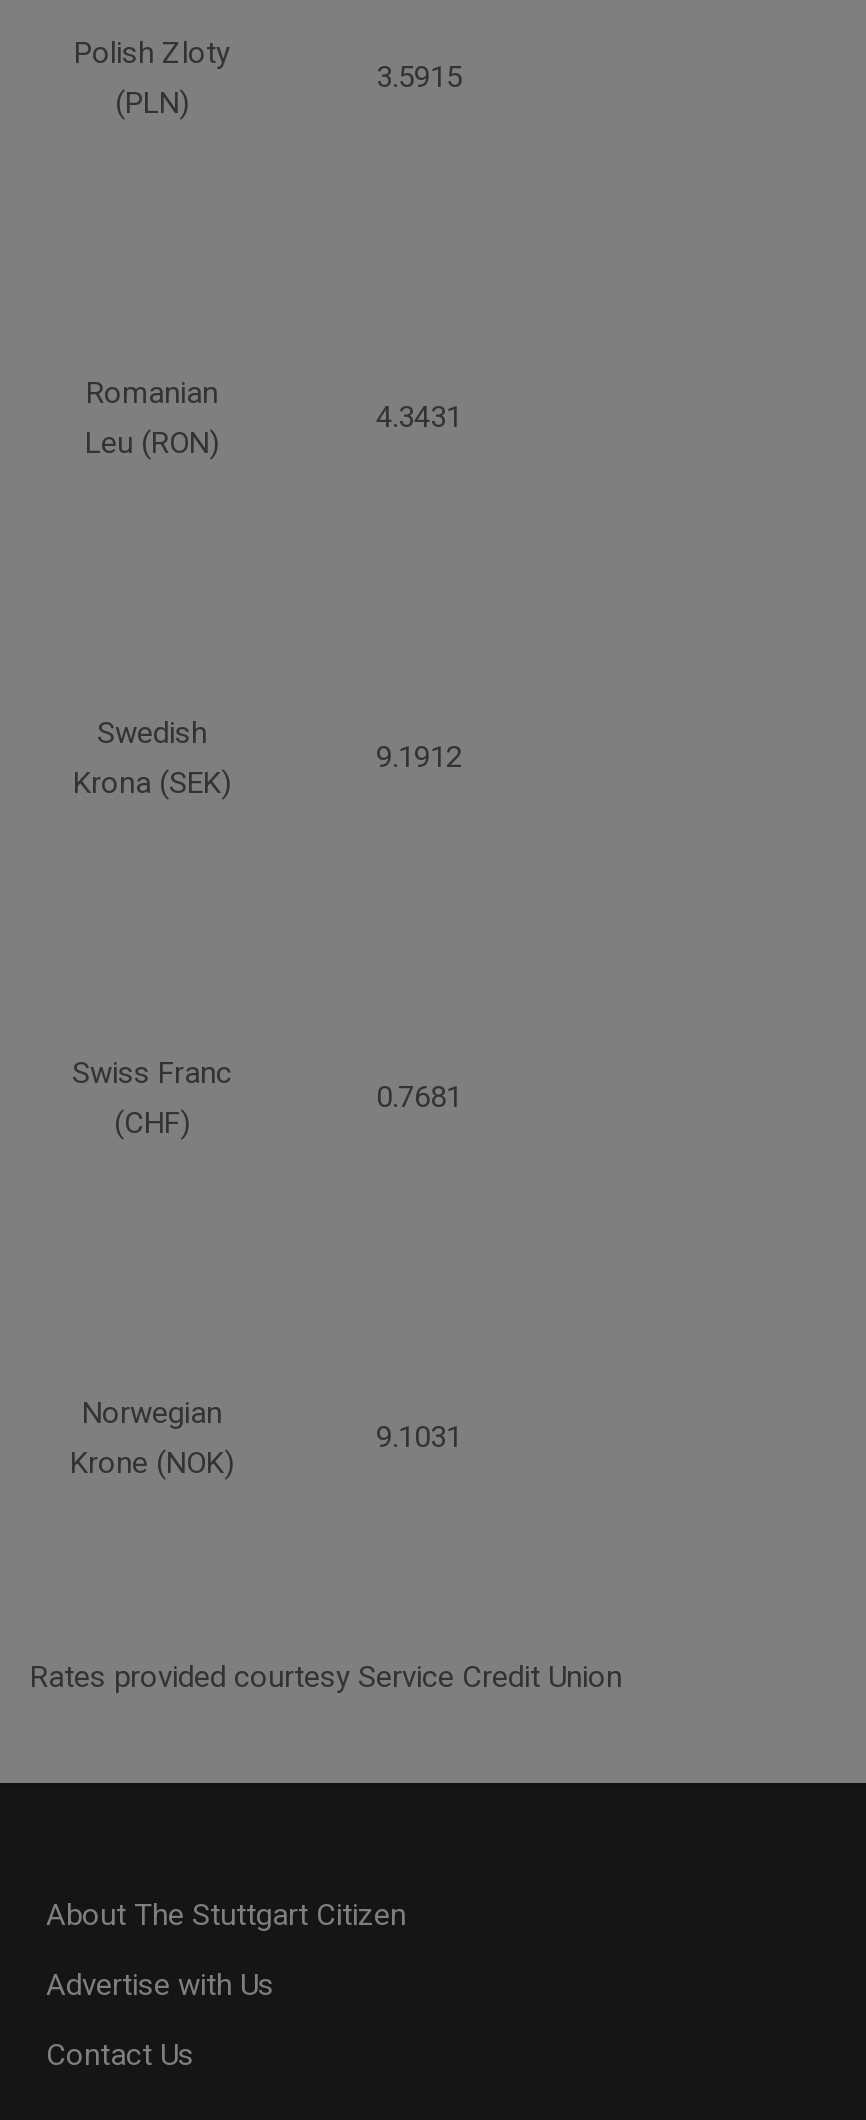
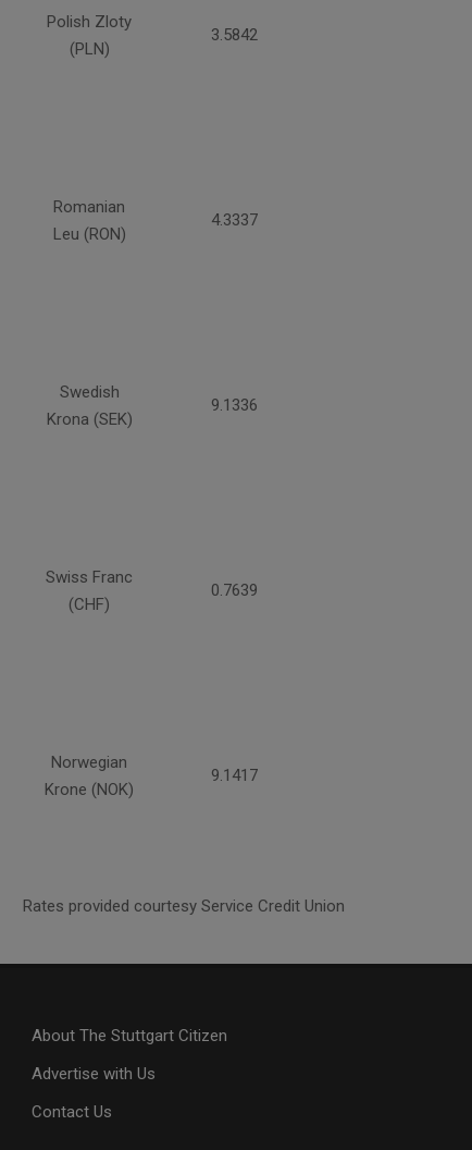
[376,60,462,96] 3.5915 -> [211,25,258,45] 3.5842
[376,400,462,436] 4.3431 -> [211,211,258,230] 4.3337
[376,740,462,776] 9.1912 -> [211,396,258,415] 9.1336
[376,1080,462,1116] 0.7681 -> [211,581,258,600] 0.7639
[376,1420,462,1456] 9.1031 -> [211,766,258,786] 9.1417

